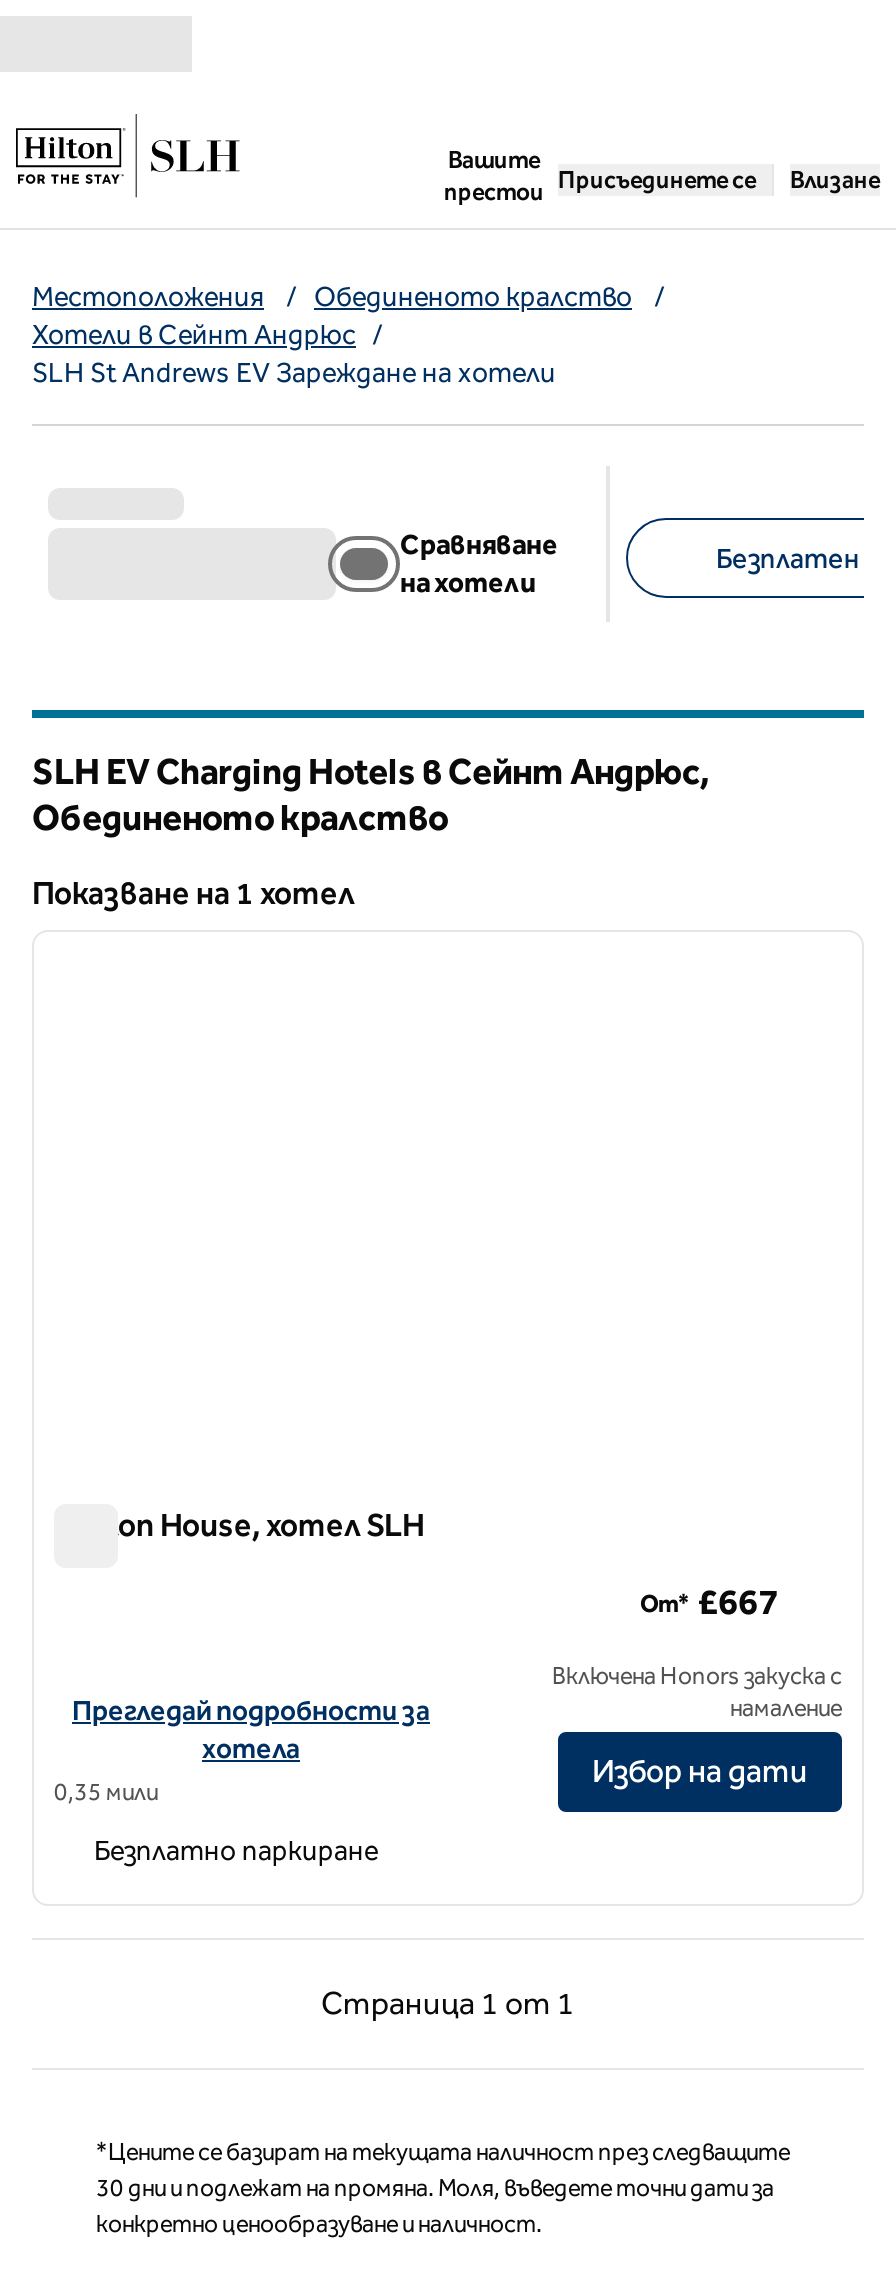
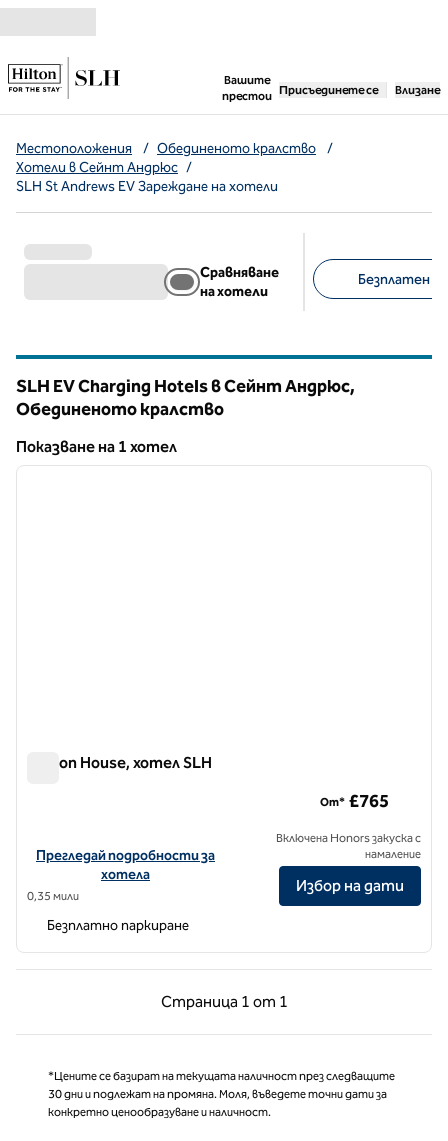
[640,1581,778,1625] От* £667 -> [320,790,389,812] От* £765

